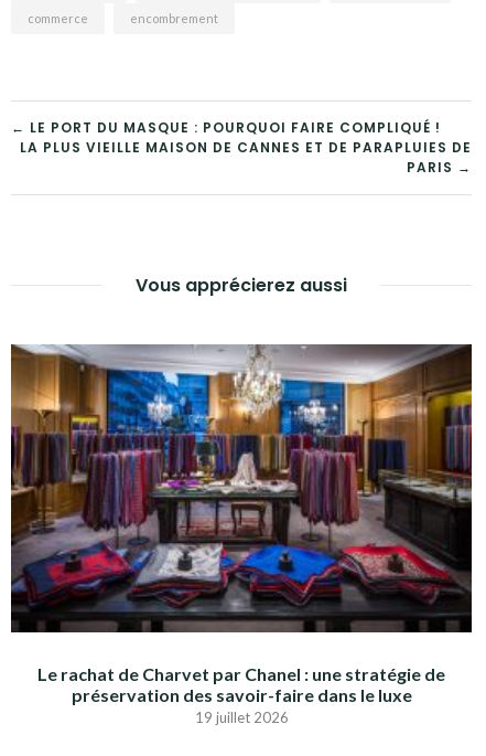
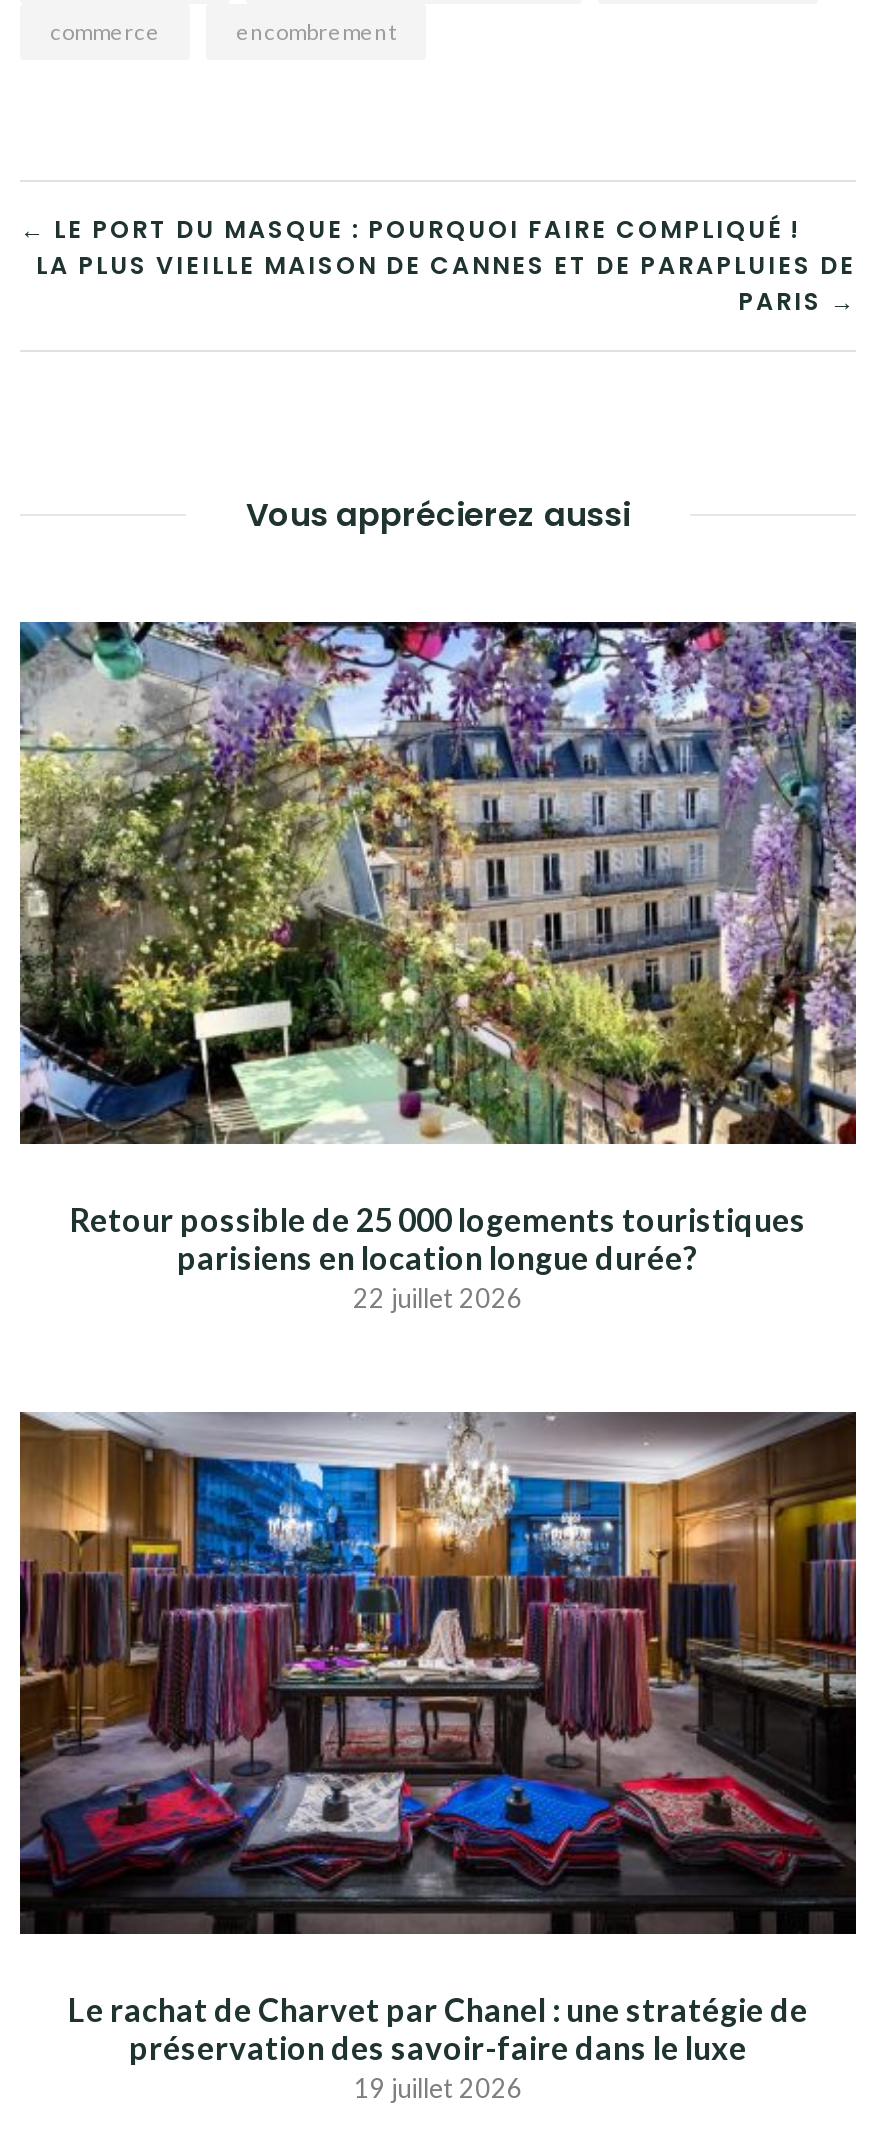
none -> [18,620,858,1314] [image] | Retour possible de 25 000 logements touristiques | parisiens en location longue durée? | 22 juillet 2026

